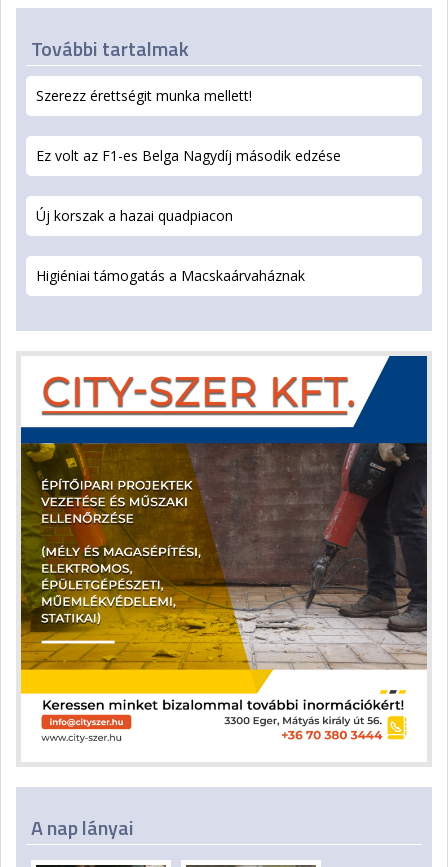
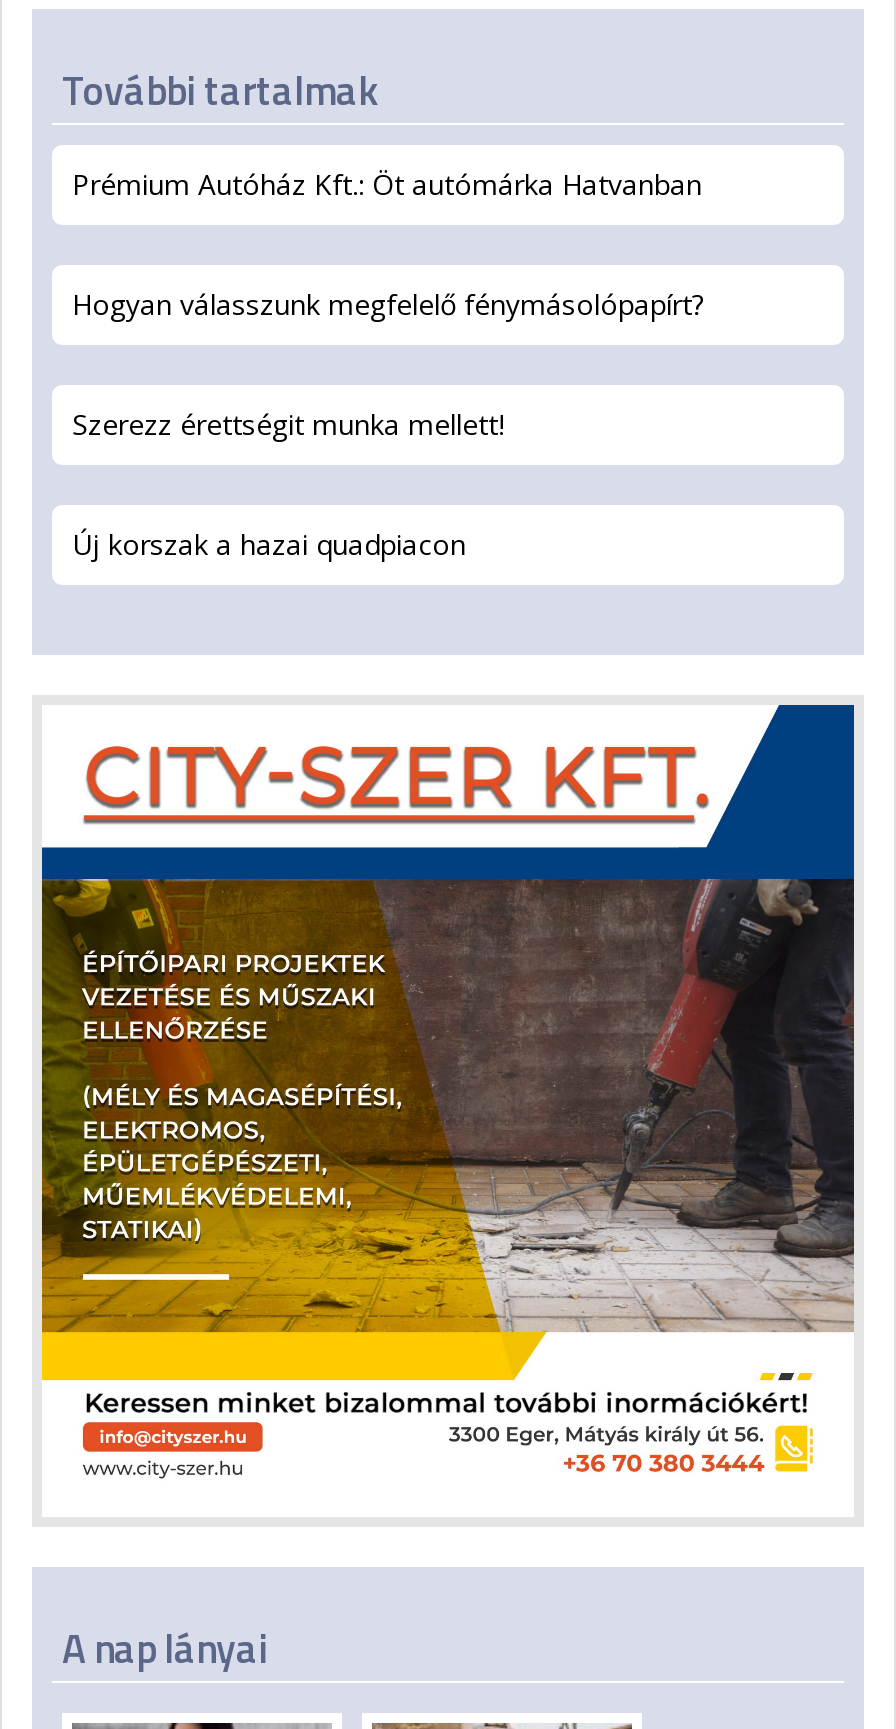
none -> [72,166,704,324] Prémium Autóház Kft.: Öt autómárka Hatvanban | Hogyan válasszunk megfelelő fénymásolópapírt?
moved [36,85,252,104] -> [72,406,504,444]: Szerezz érettségit munka mellett!
[36,145,341,164] Ez volt az F1-es Belga Nagydíj második edzése -> none
moved [36,205,233,224] -> [72,526,466,564]: Új korszak a hazai quadpiacon
[36,265,305,284] Higiéniai támogatás a Macskaárvaháznak -> none

